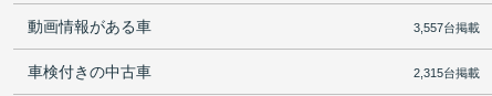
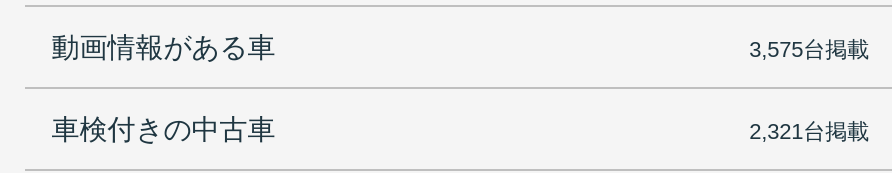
[414,21,480,34] 3,557台掲載 -> [749,37,869,61] 3,575台掲載
[414,66,480,80] 2,315台掲載 -> [749,119,869,143] 2,321台掲載

